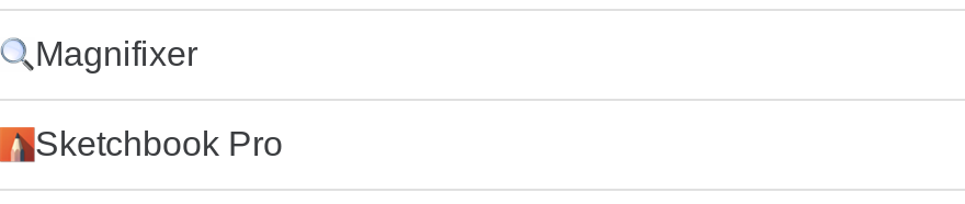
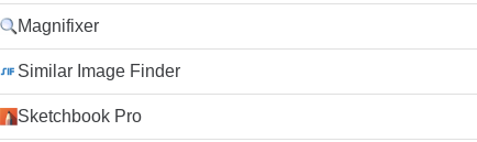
none -> [18,62,180,80] Similar Image Finder

